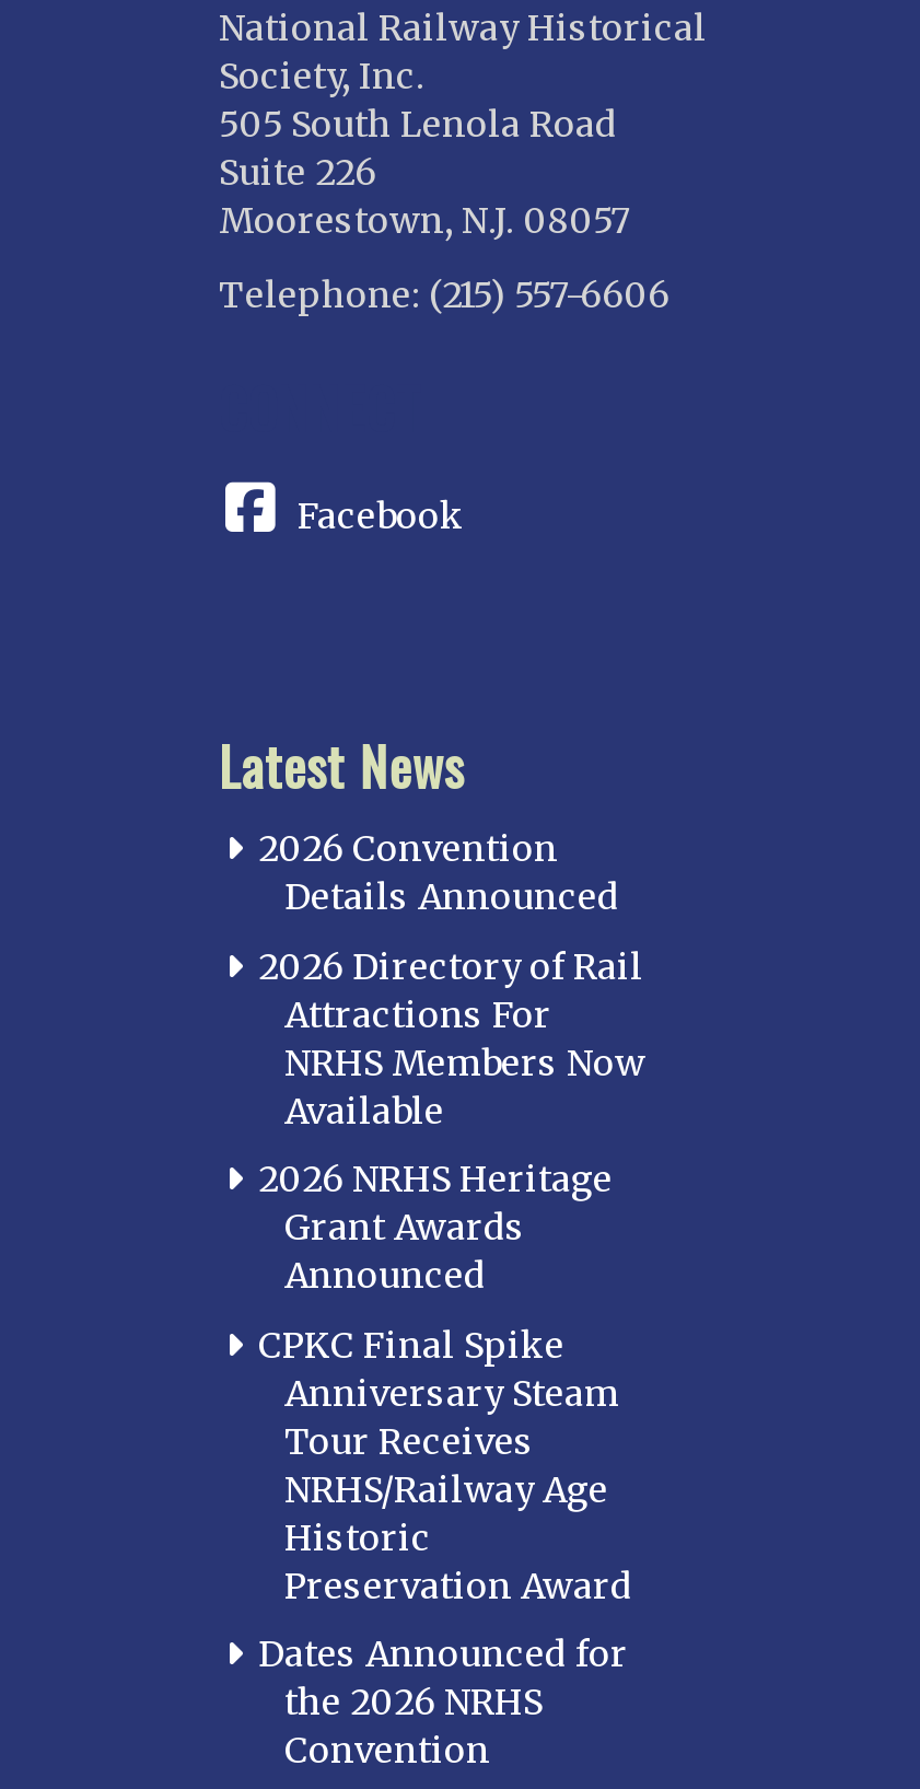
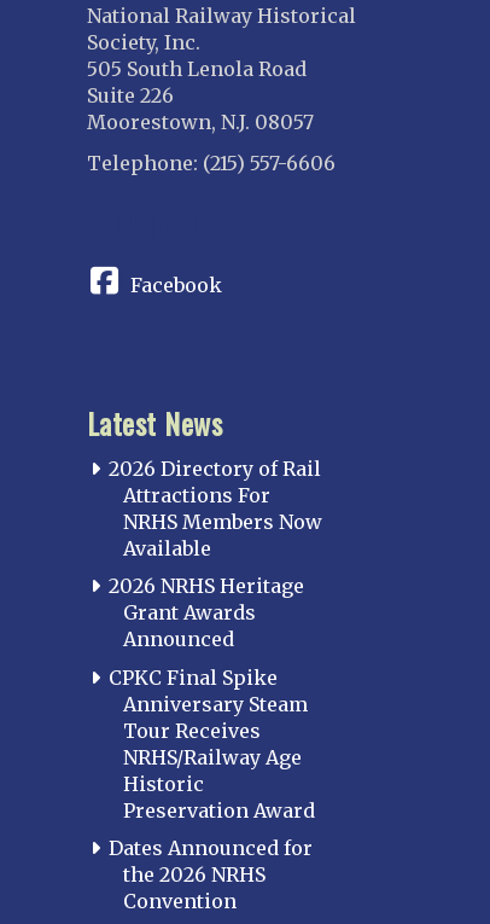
[258,826,619,918] 2026 Convention | Details Announced -> none

